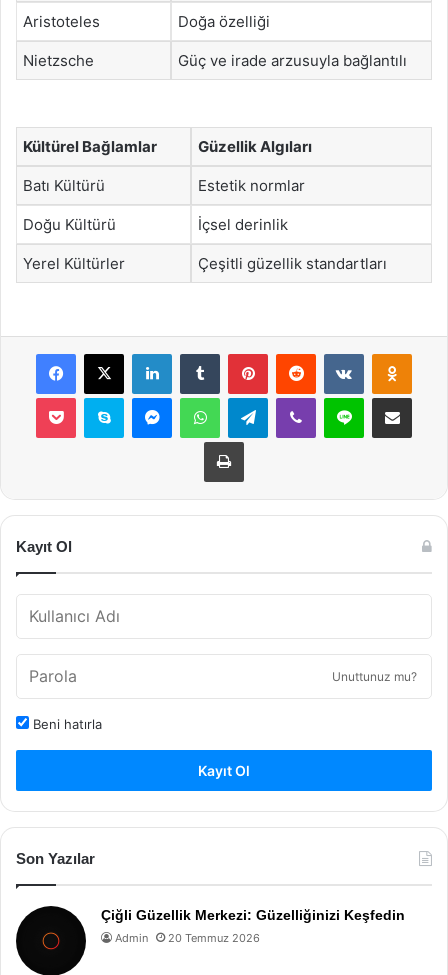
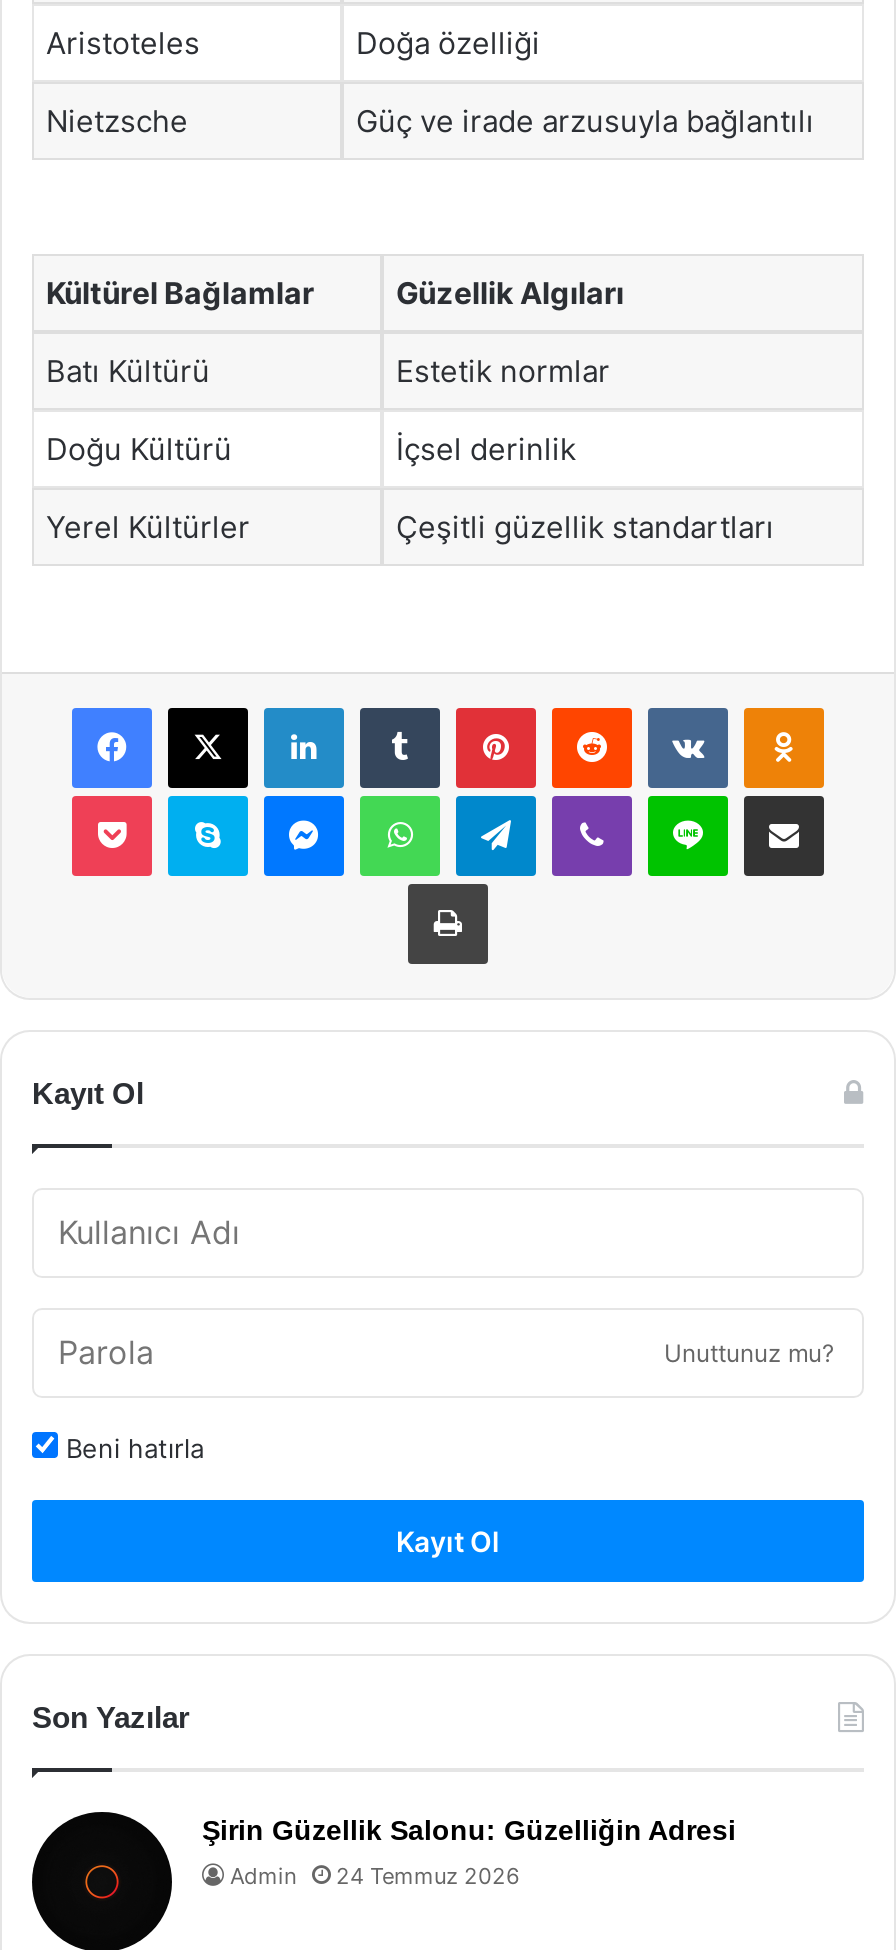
[101,906,405,922] Çiğli Güzellik Merkezi: Güzelliğinizi Keşfedin -> [202,1813,736,1845] Şirin Güzellik Salonu: Güzelliğin Adresi
[115,930,260,944] Admin 20 Temmuz 2026 -> [230,1861,520,1889] Admin 24 Temmuz 2026

